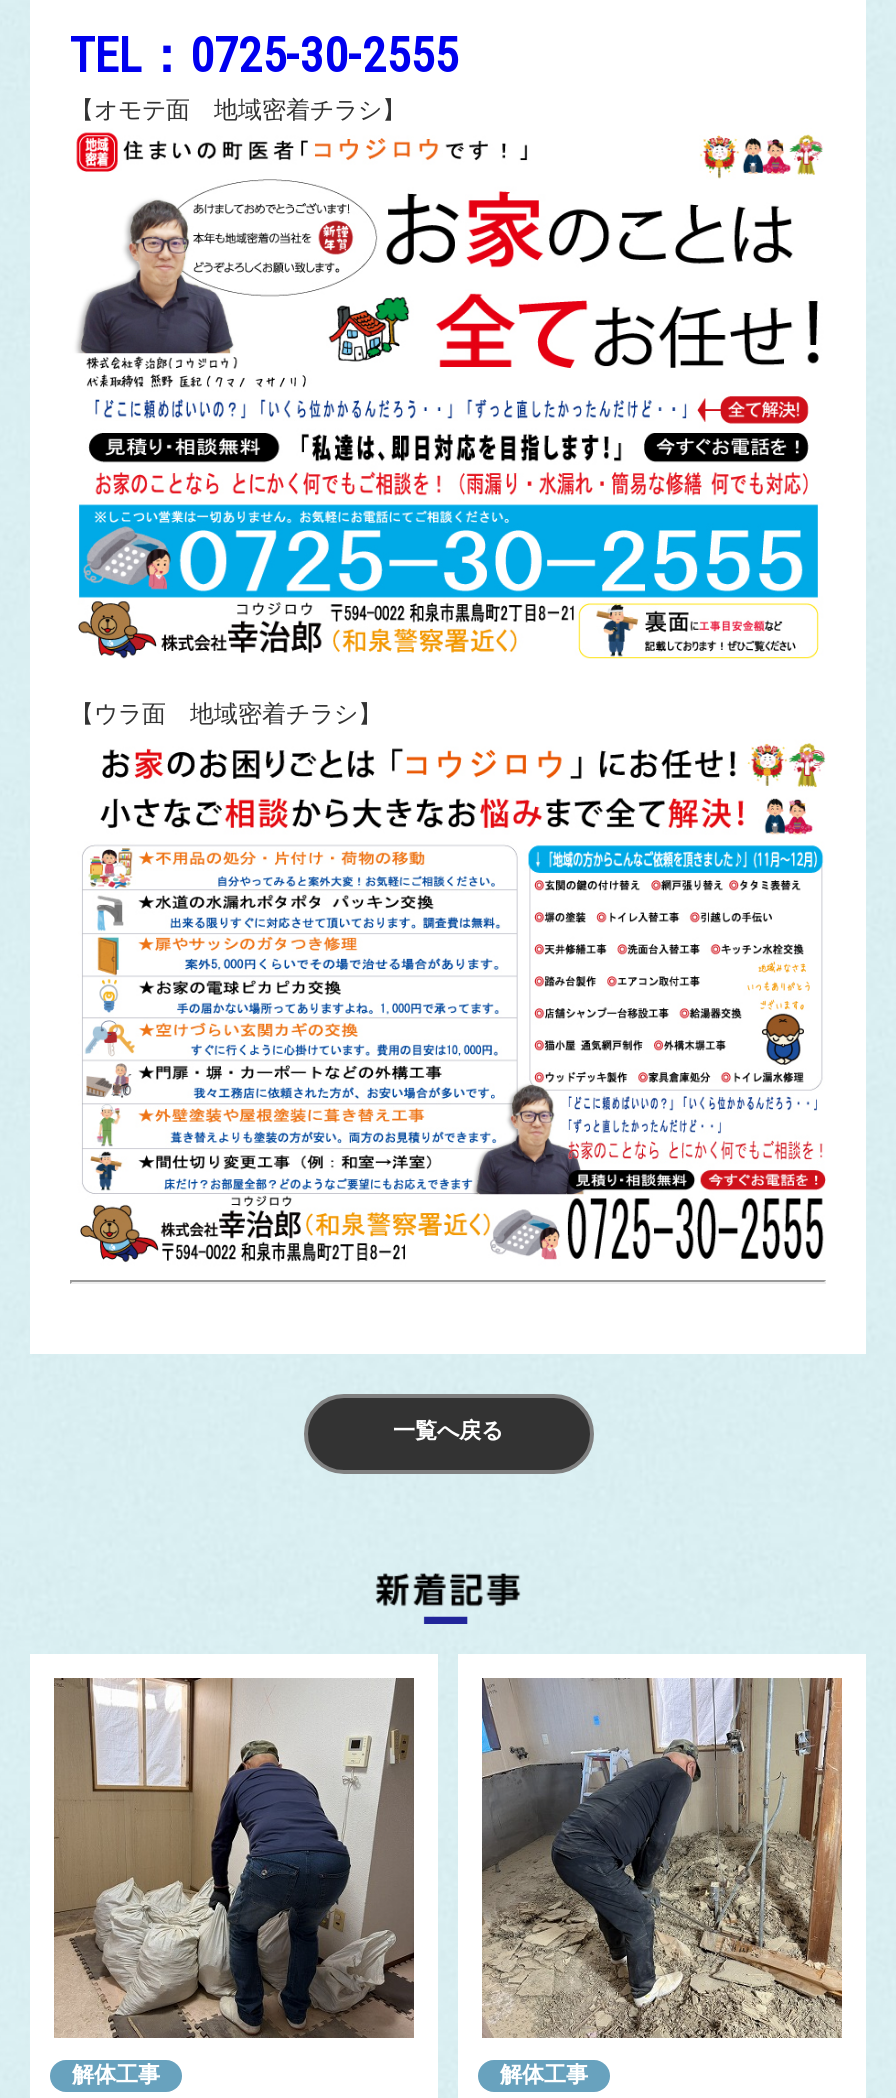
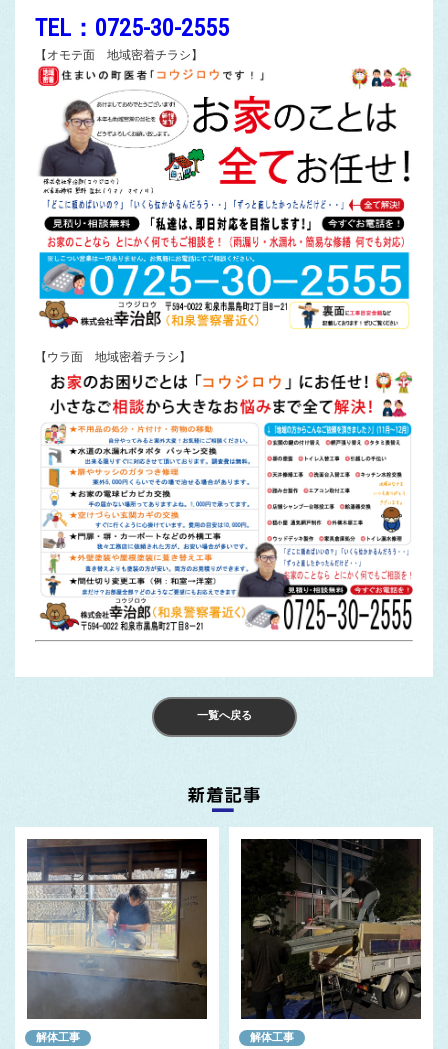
[54,1676,416,2040] [image] -> [27,838,208,1019] [image]
[480,1676,844,2040] [image] -> [240,838,422,1020] [image]

